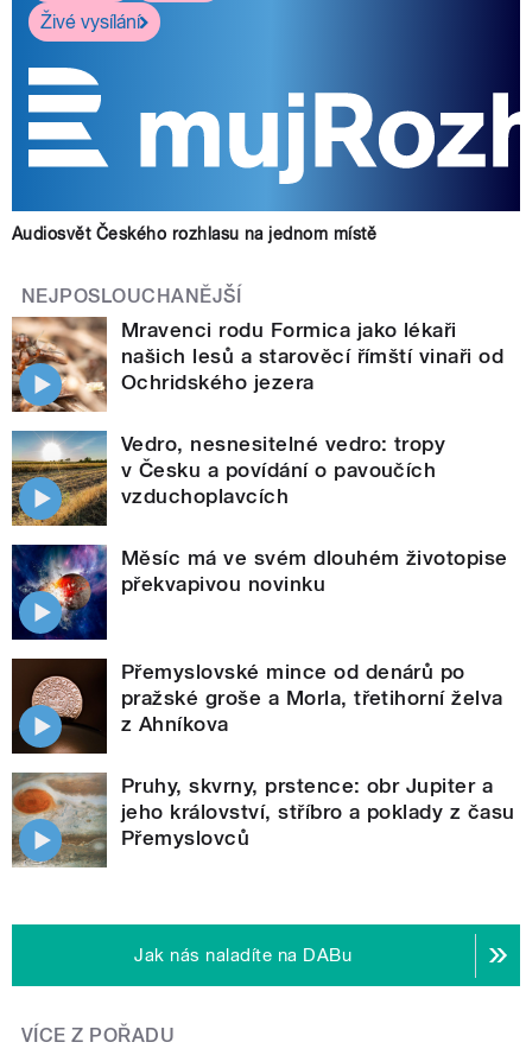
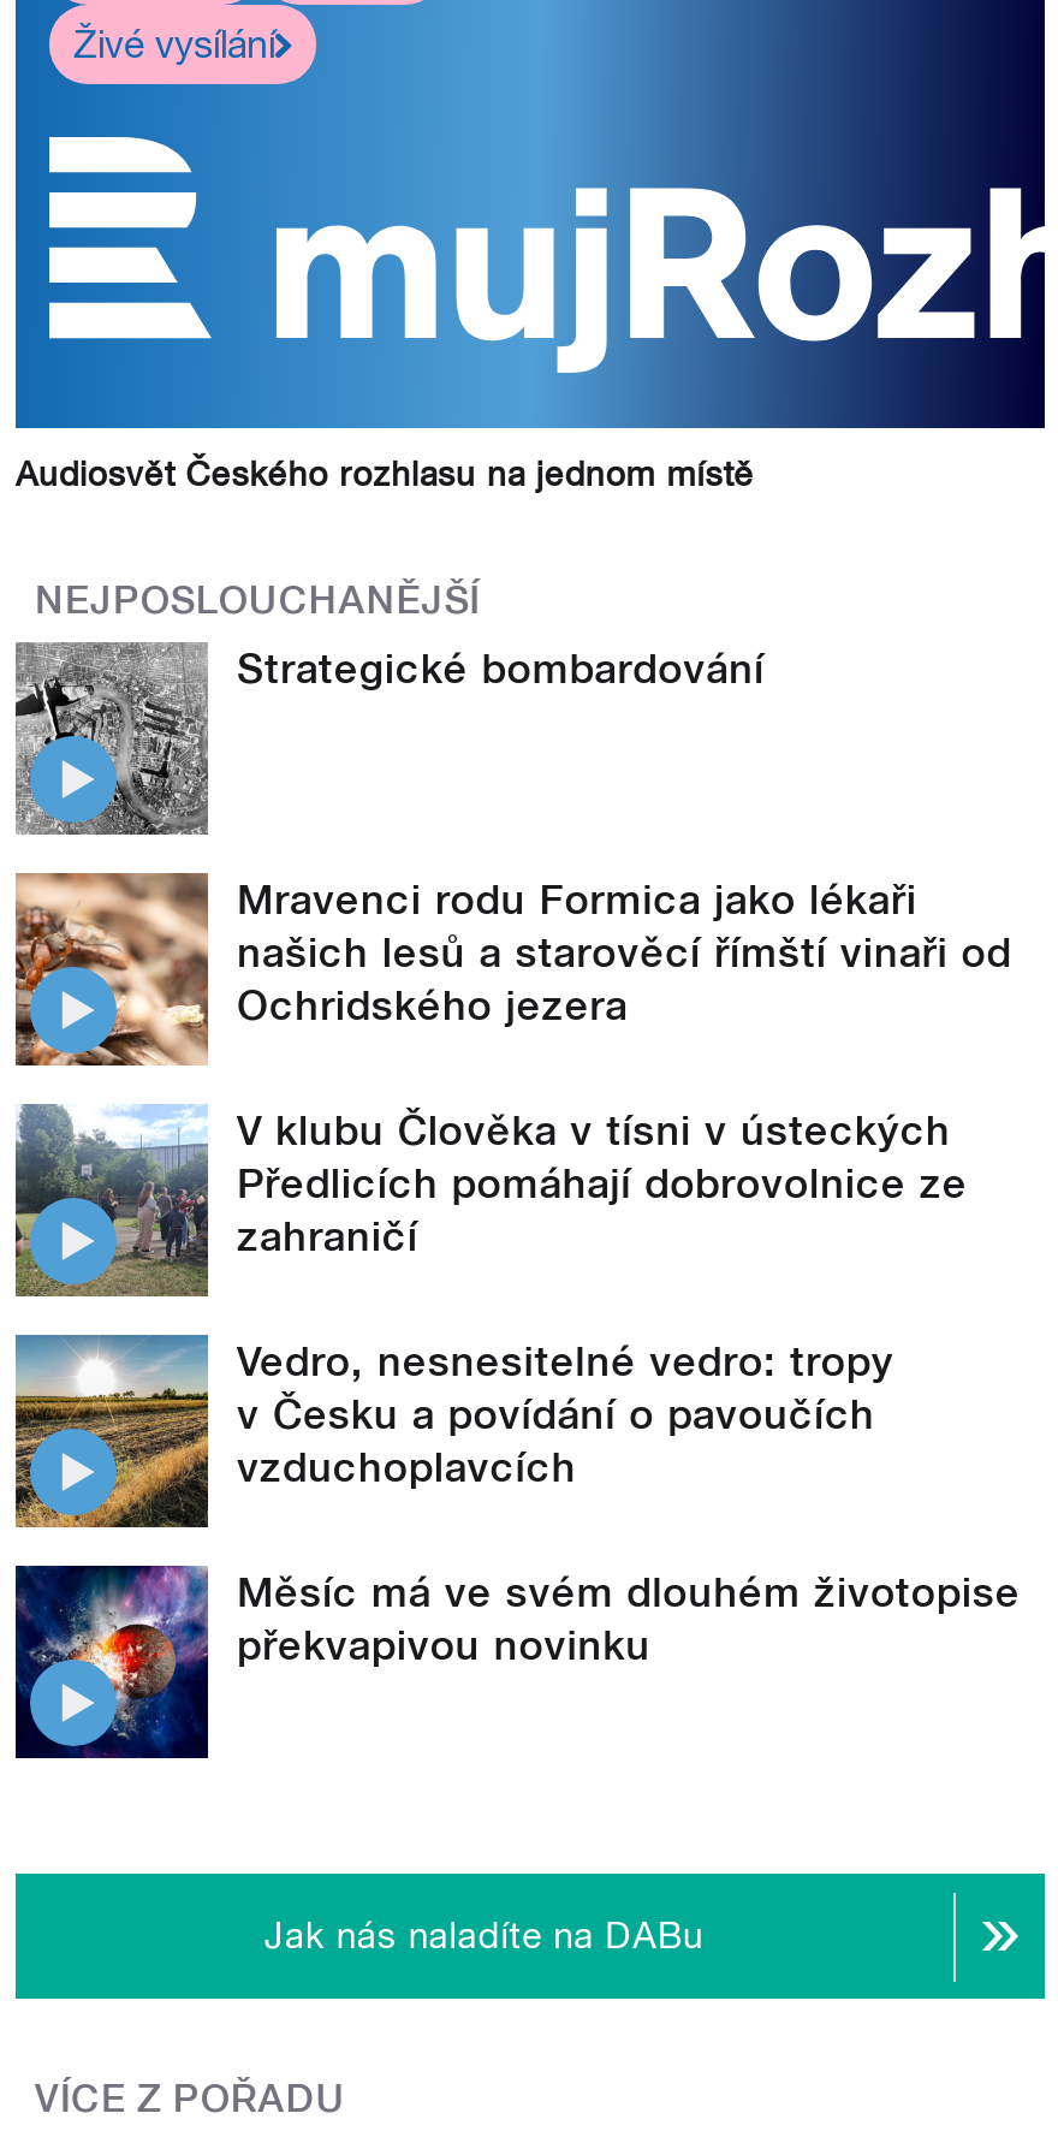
moved [9,314,504,414] -> [11,868,1012,1070]: [image] | Mravenci rodu Formica jako lékaři | našich lesů a starověcí římští vinaři od | Ochridského jezera
none -> [13,642,765,837] [image] | Strategické bombardování
none -> [16,1104,967,1296] [image] | V klubu Člověka v tísni v ústeckých | Předlicích pomáhají dobrovolnice ze | zahraničí
moved [9,431,508,596] -> [11,1335,1020,1670]: [image] | Vedro, nesnesitelné vedro: tropy | v Česku a povídání o pavoučích | vzduchoplavcích | Měsíc má ve svém dlouhém životopise | překvapivou novinku
[11,657,515,850] [image] | Přemyslovské mince od denárů po | pražské groše a Morla, třetihorní želva | z Ahníkova | Pruhy, skvrny, prstence: obr Jupiter a | jeho království, stříbro a poklady z času | Přemyslovců -> none
[11,771,107,869] [image] -> none

